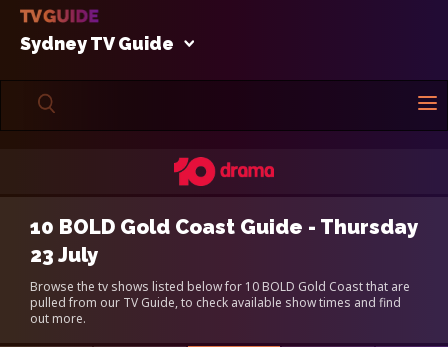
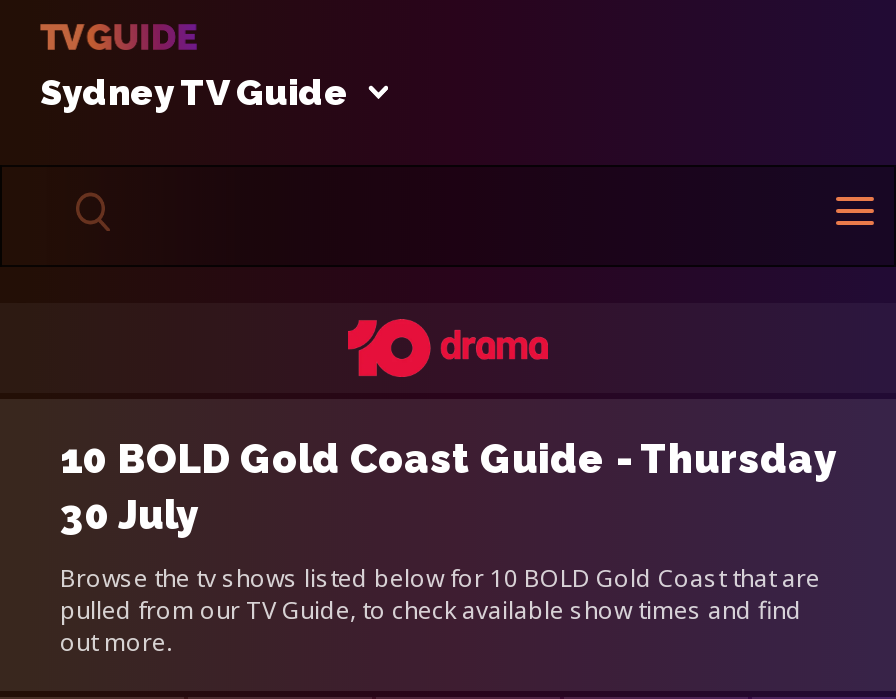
[30,242,98,266] 23 July -> [60,490,198,538] 30 July

